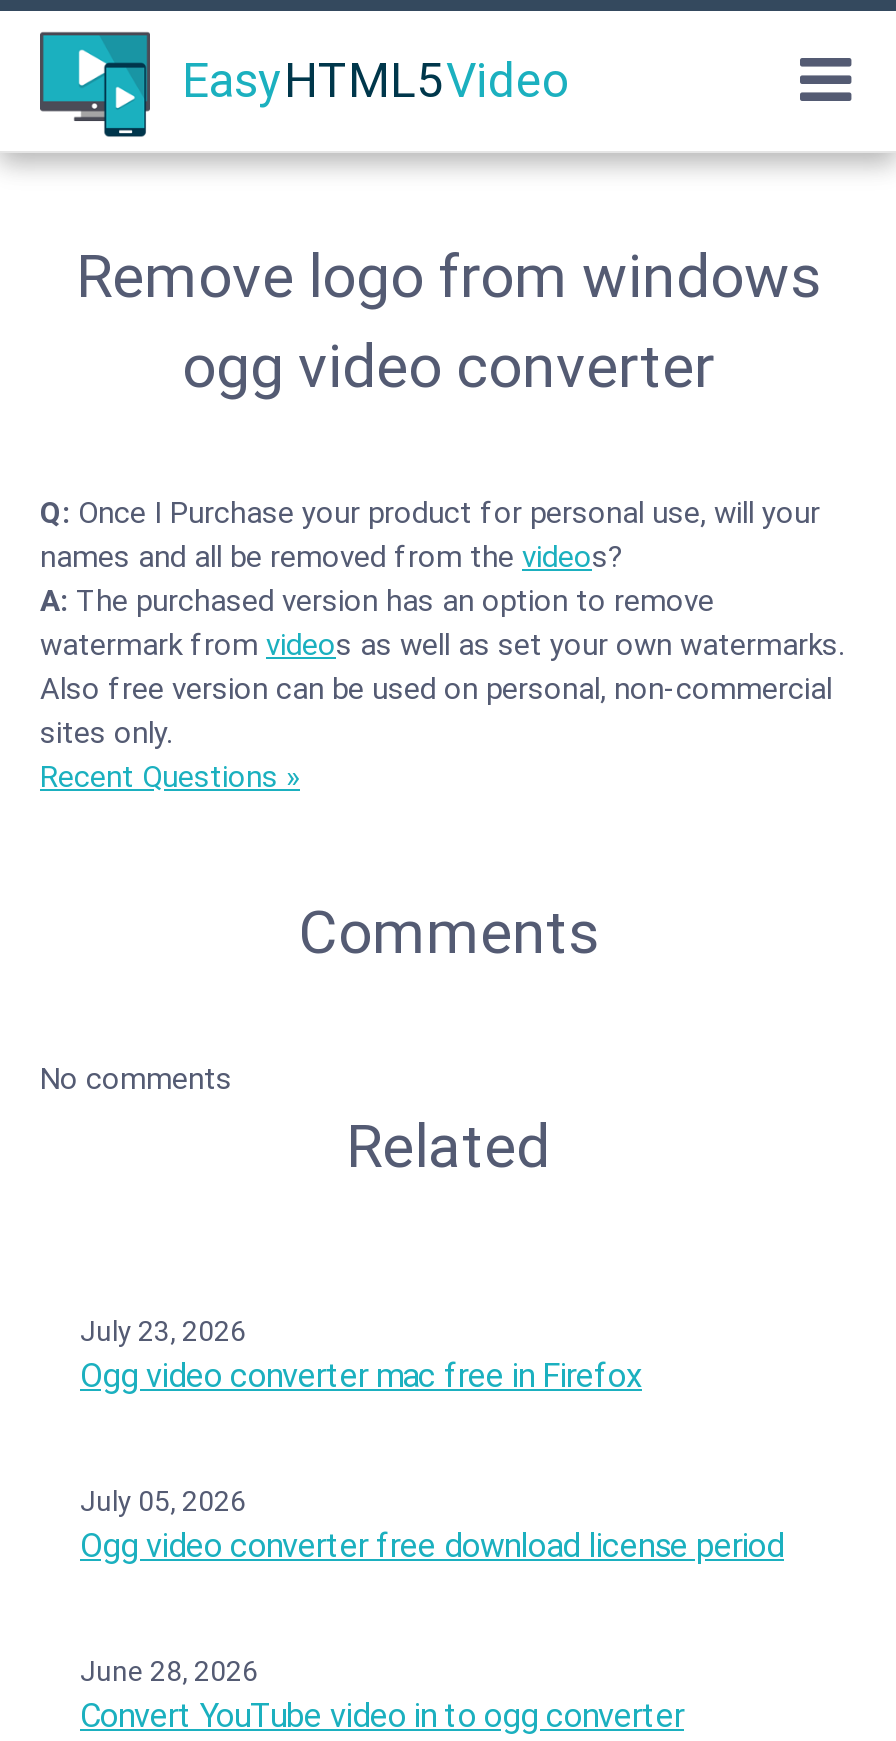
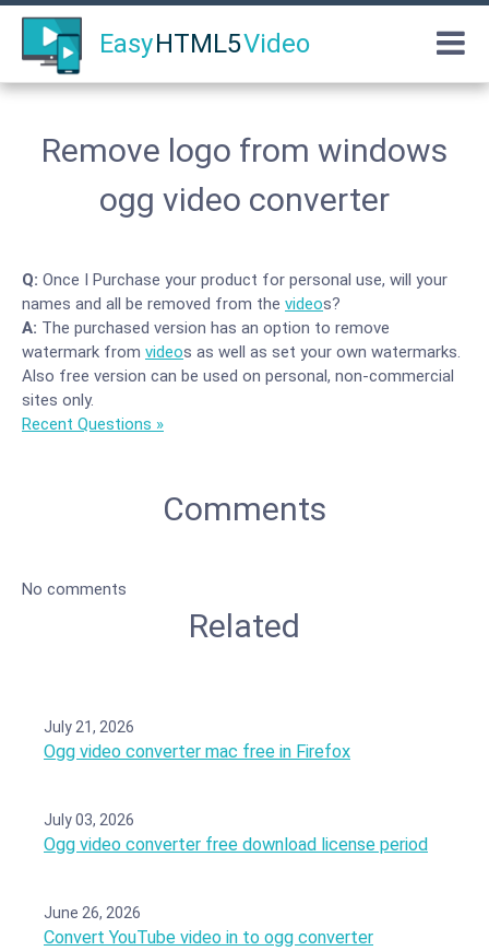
[80,1315,246,1347] July 23, 2026 -> [44,718,134,736] July 21, 2026
[80,1485,246,1517] July 05, 2026 -> [44,811,134,829] July 03, 2026
[80,1655,258,1687] June 28, 2026 -> [44,904,141,921] June 26, 2026

